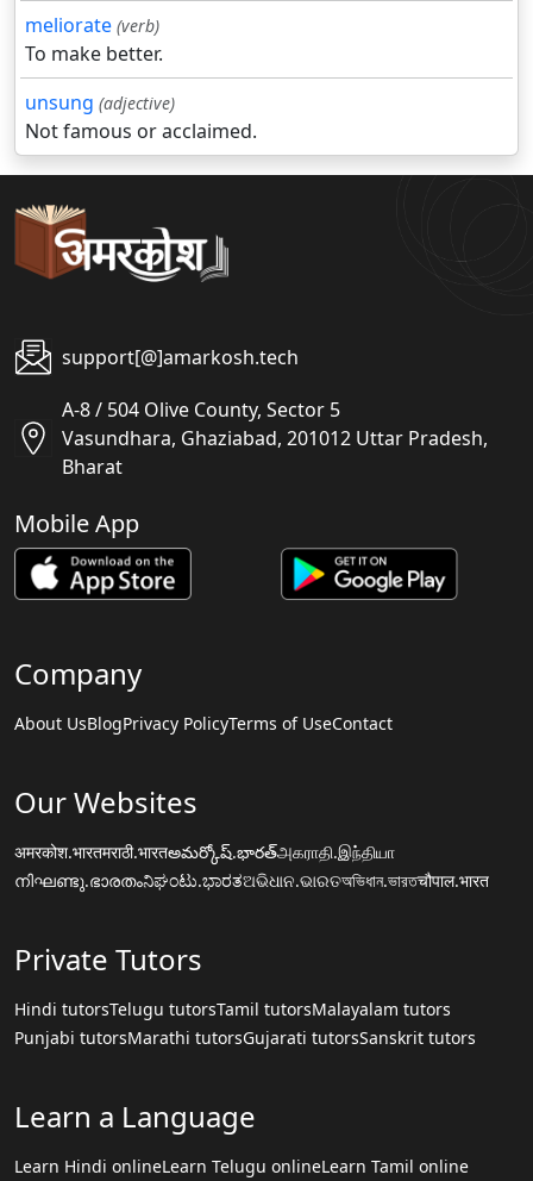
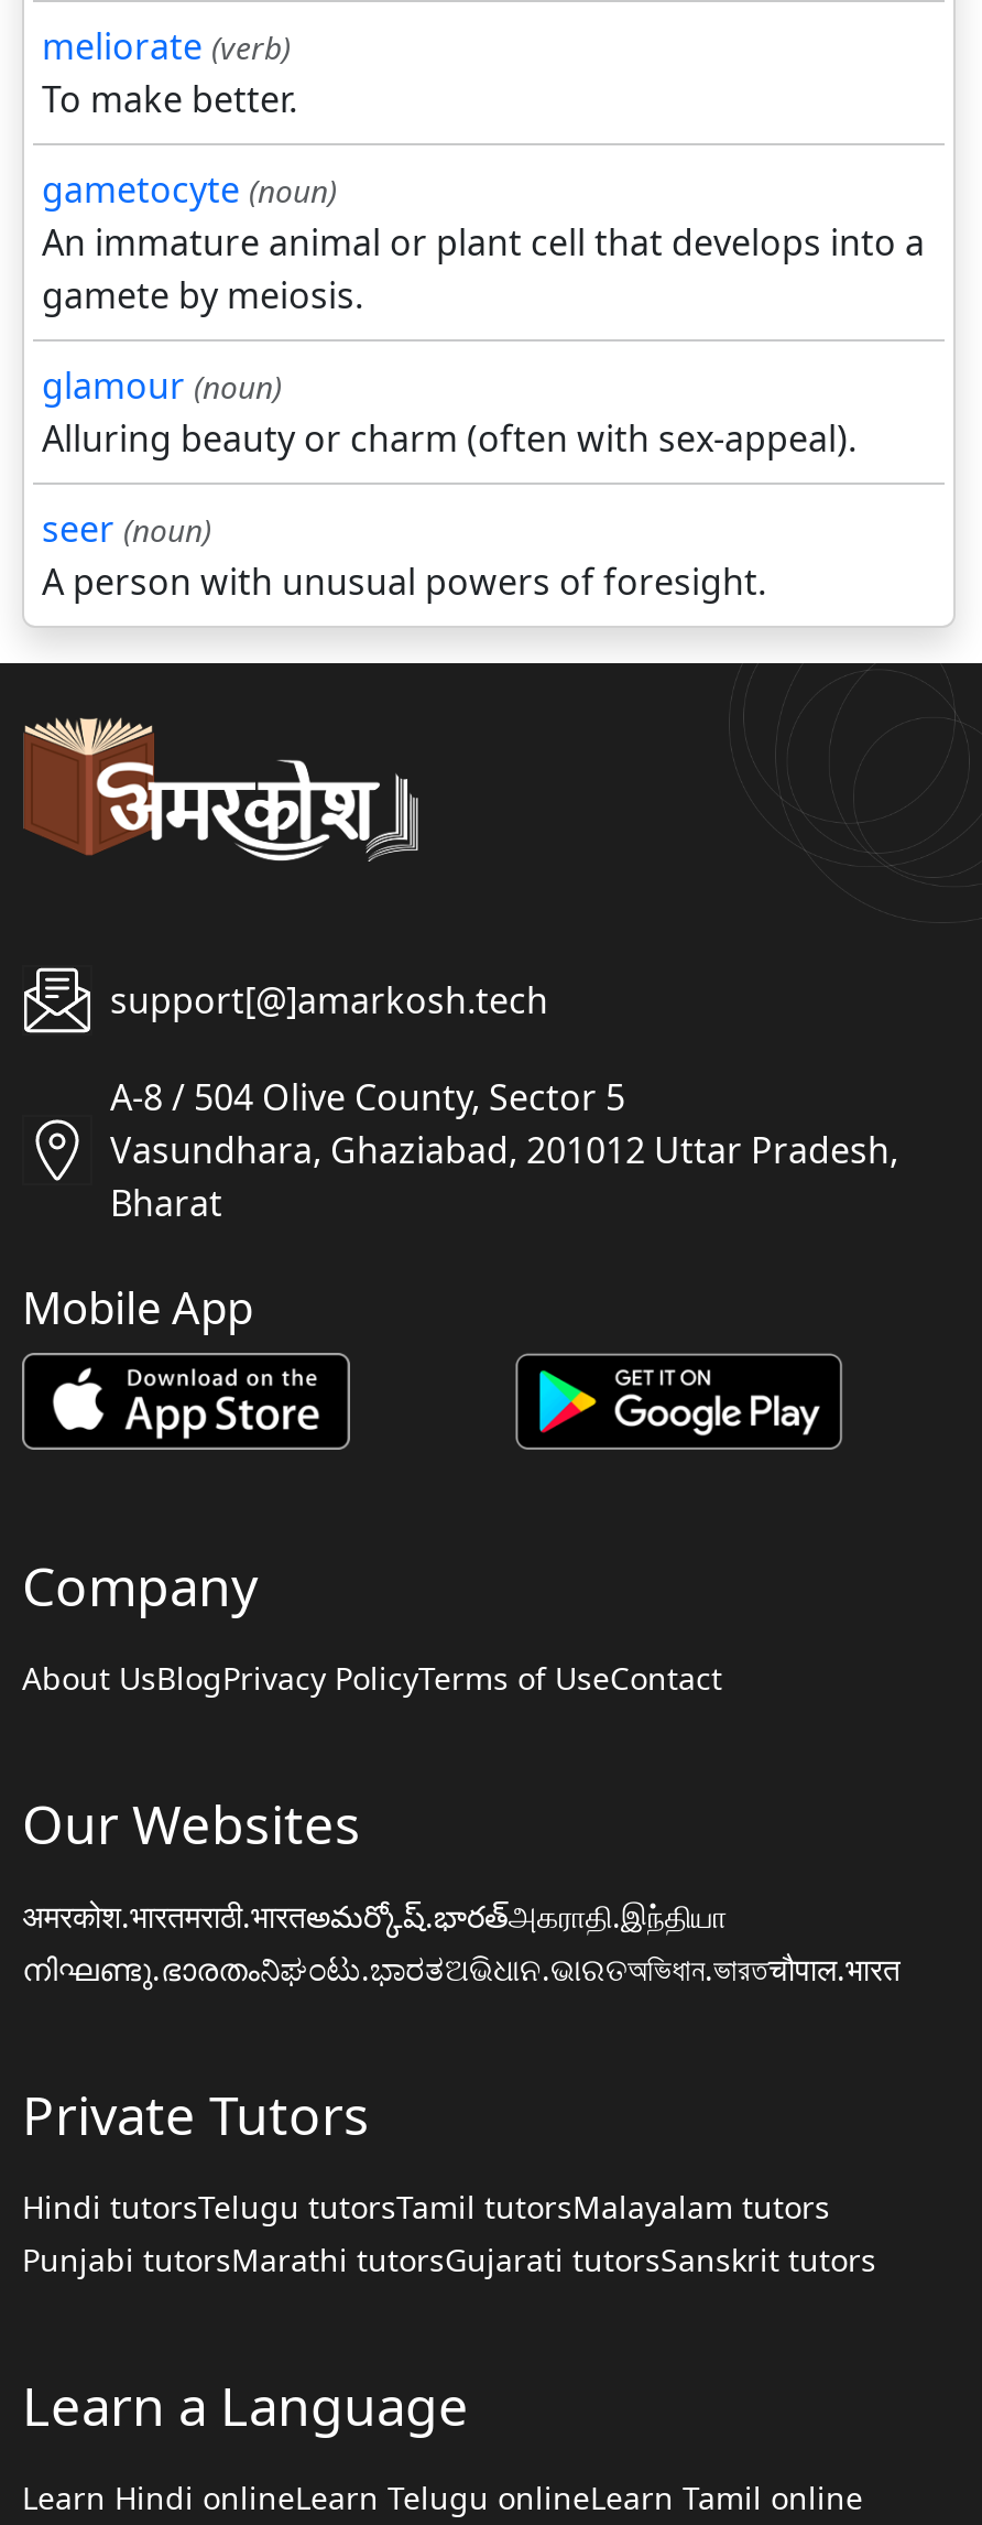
[25,90,257,144] unsung (adjective) | Not famous or acclaimed. -> [42,166,925,606] gametocyte (noun) | An immature animal or plant cell that develops into a | gamete by meiosis. | glamour (noun) | Alluring beauty or charm (often with sex-appeal). | seer (noun) | A person with unusual powers of foresight.

